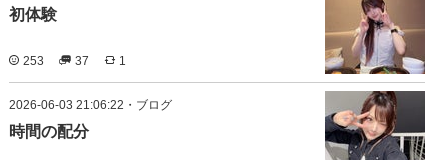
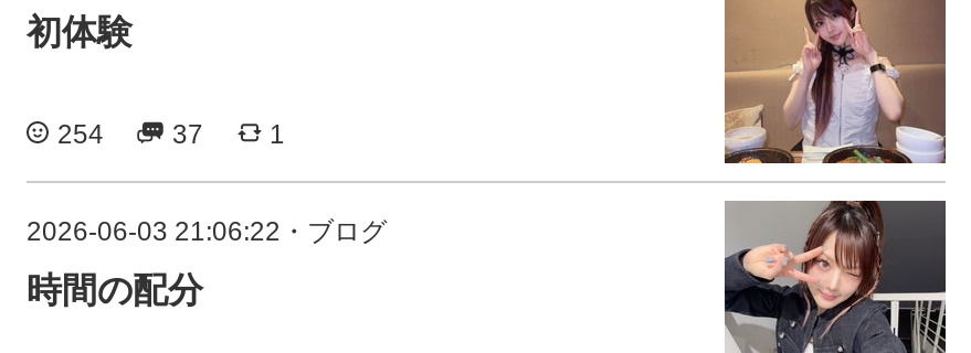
[23,54,44,68] 253 -> [57,119,104,150] 254

